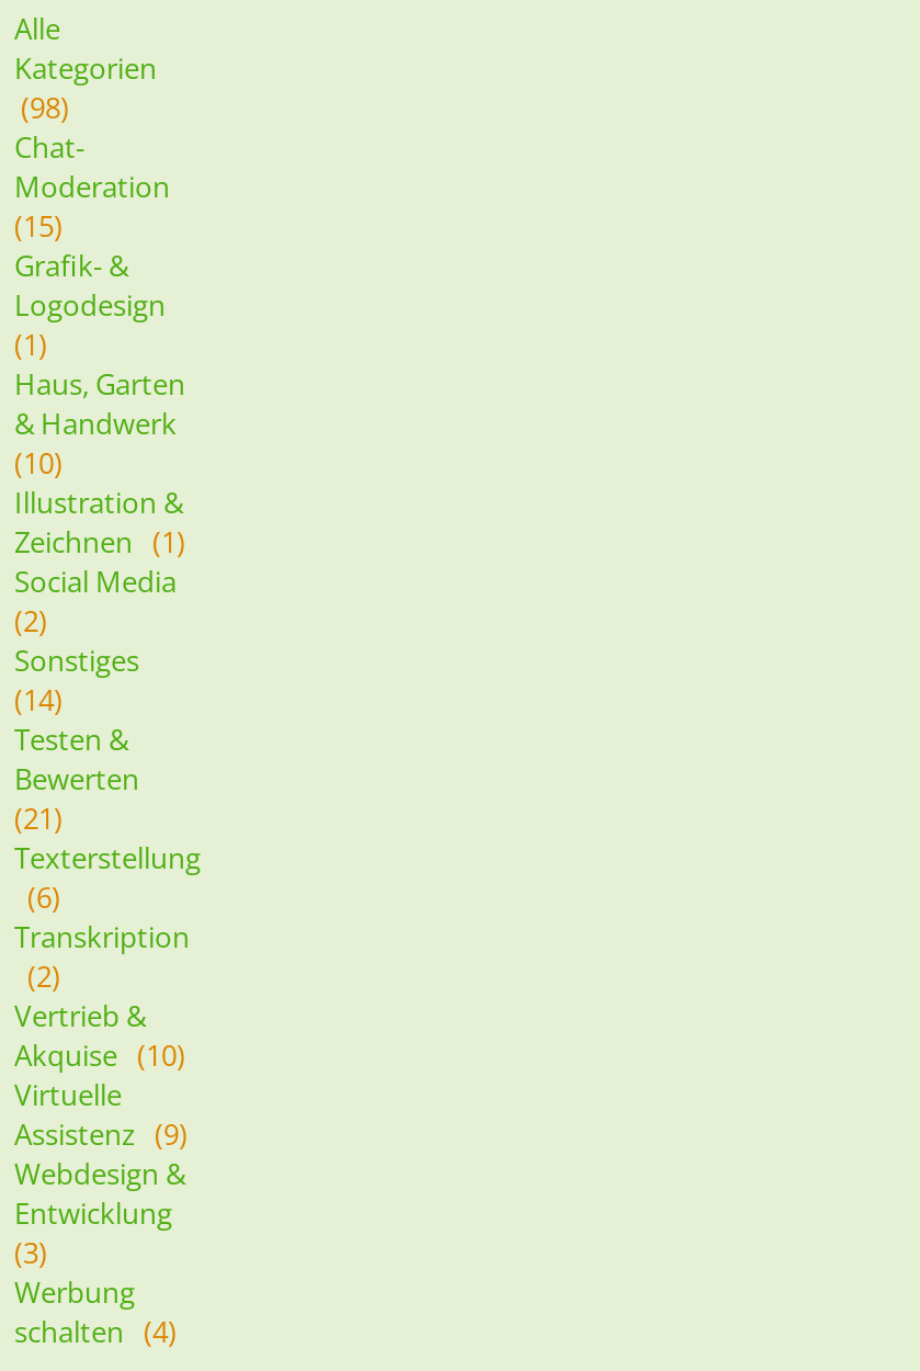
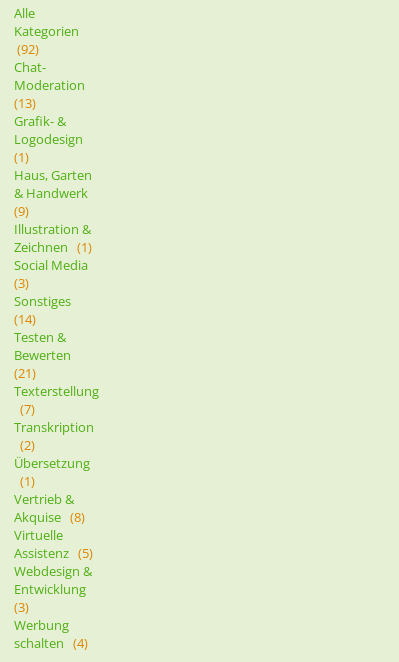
[21,88,69,128] (98) -> [17,40,39,58] (92)
[14,207,63,246] (15) -> [14,94,36,112] (13)
[14,444,63,483] (10) -> [14,202,29,220] (9)
[14,602,47,641] (2) -> [14,274,29,292] (3)
[27,878,60,918] (6) -> [20,400,35,418] (7)
none -> [14,454,90,490] Übersetzung | (1)
[14,1036,185,1076] Akquise (10) -> [14,508,85,526] Akquise (8)
[14,1115,188,1154] Assistenz (9) -> [14,544,93,562] Assistenz (5)

